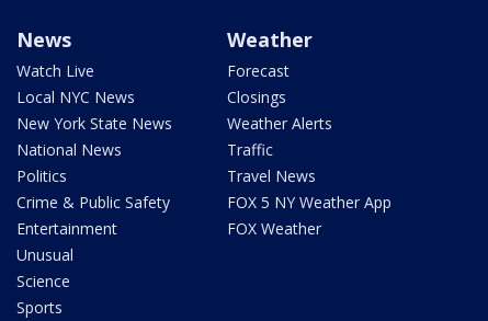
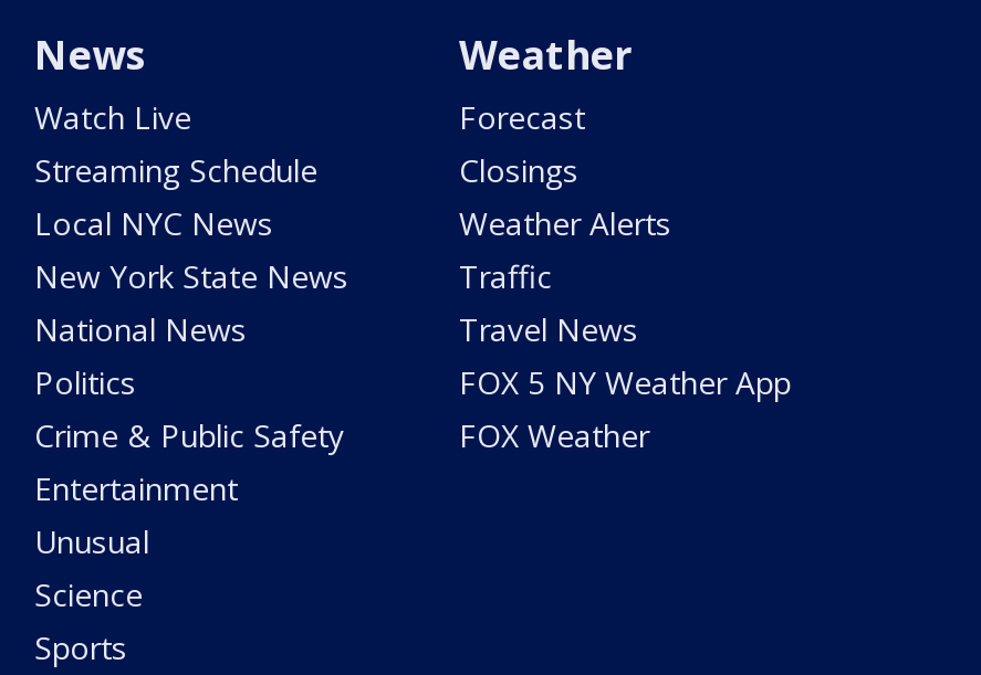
none -> [34,149,317,191] Streaming Schedule

